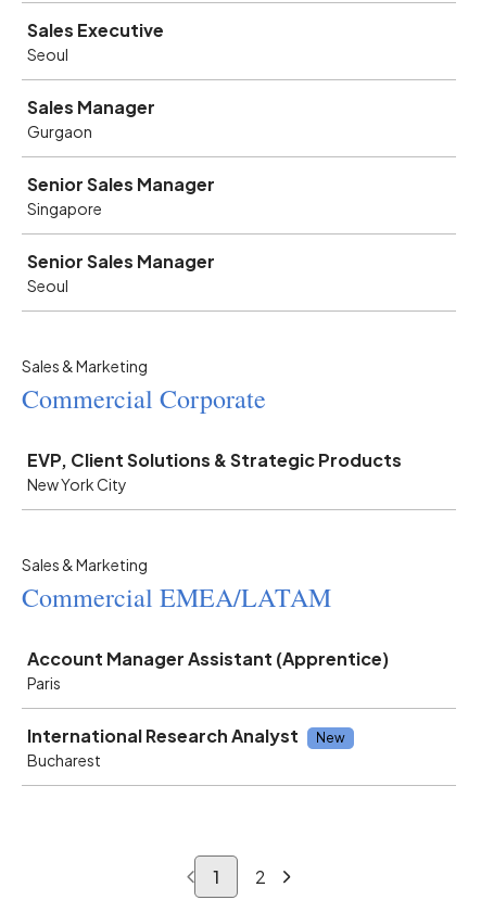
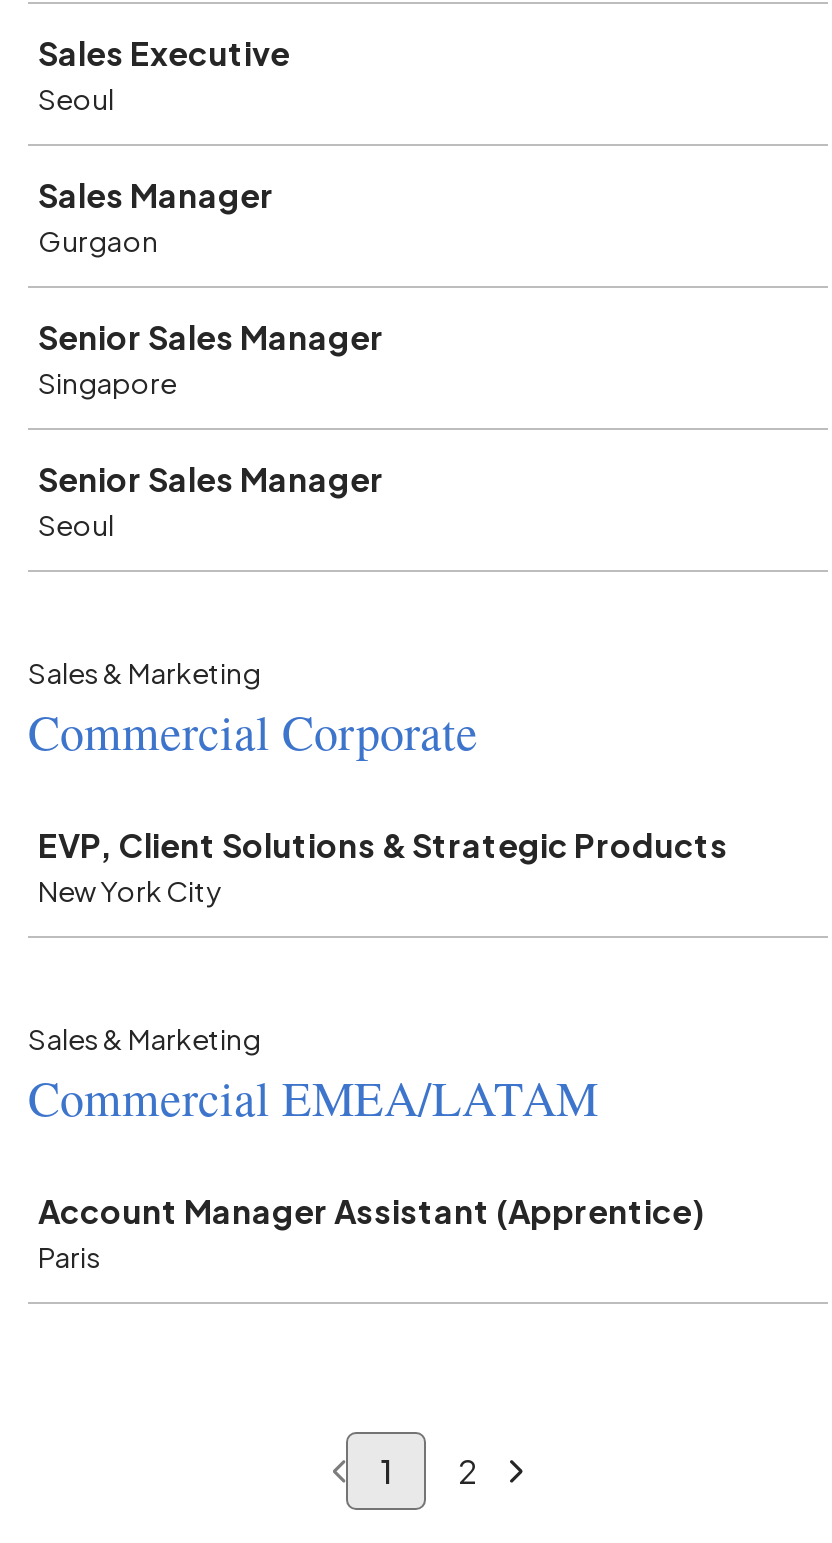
[27,724,345,770] International Research Analyst | New | Bucharest -> none

